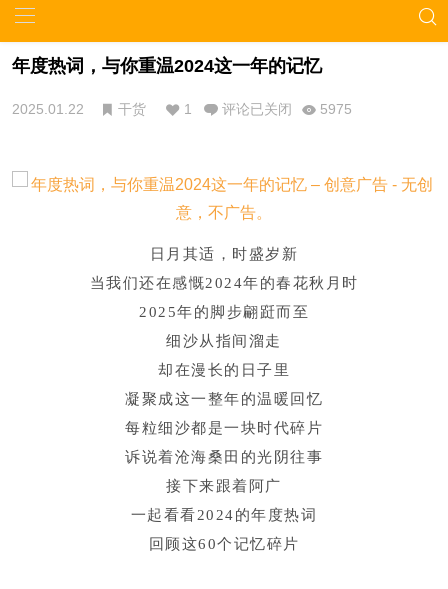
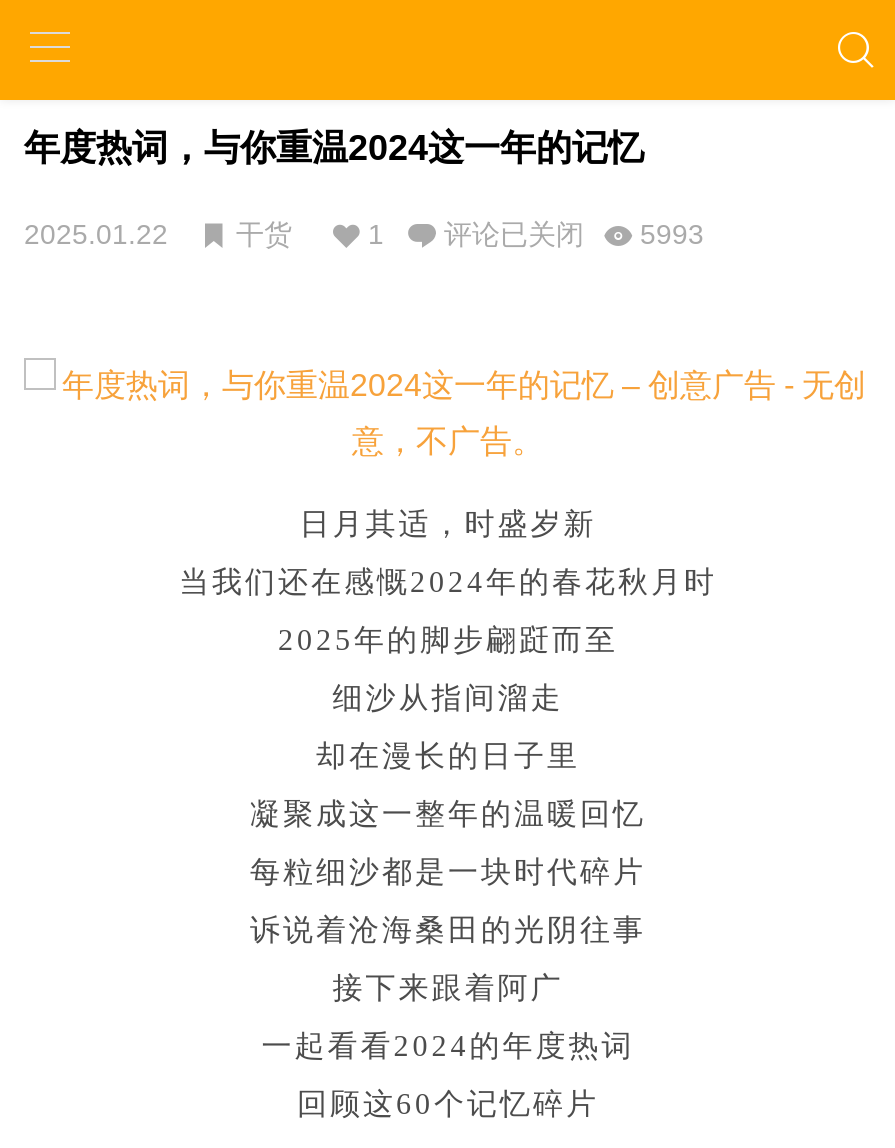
[184,101,356,117] 1 评论已关闭 5975 -> [368,218,712,250] 1 评论已关闭 5993

